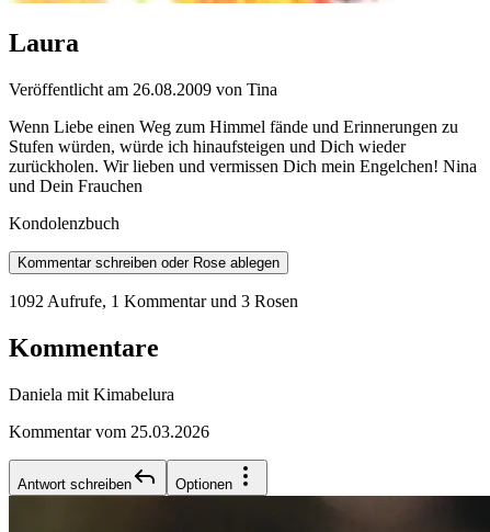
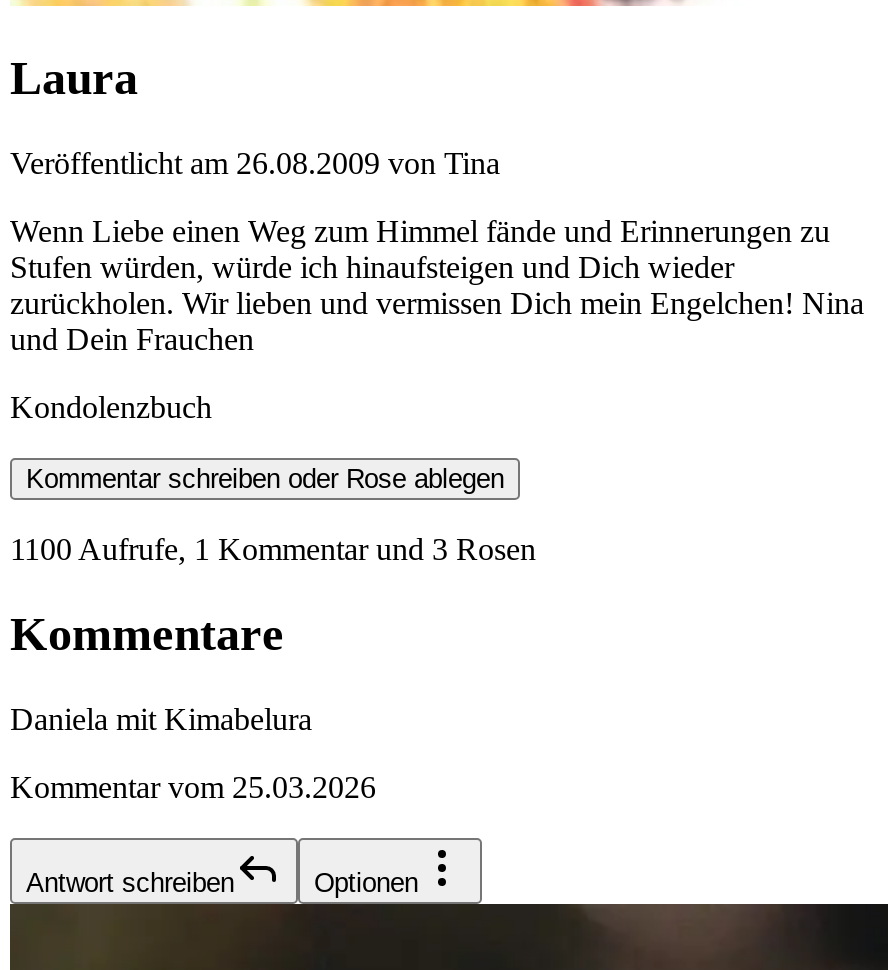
[9,292,298,311] 1092 Aufrufe, 1 Kommentar und 3 Rosen -> [10,533,536,567] 1100 Aufrufe, 1 Kommentar und 3 Rosen

